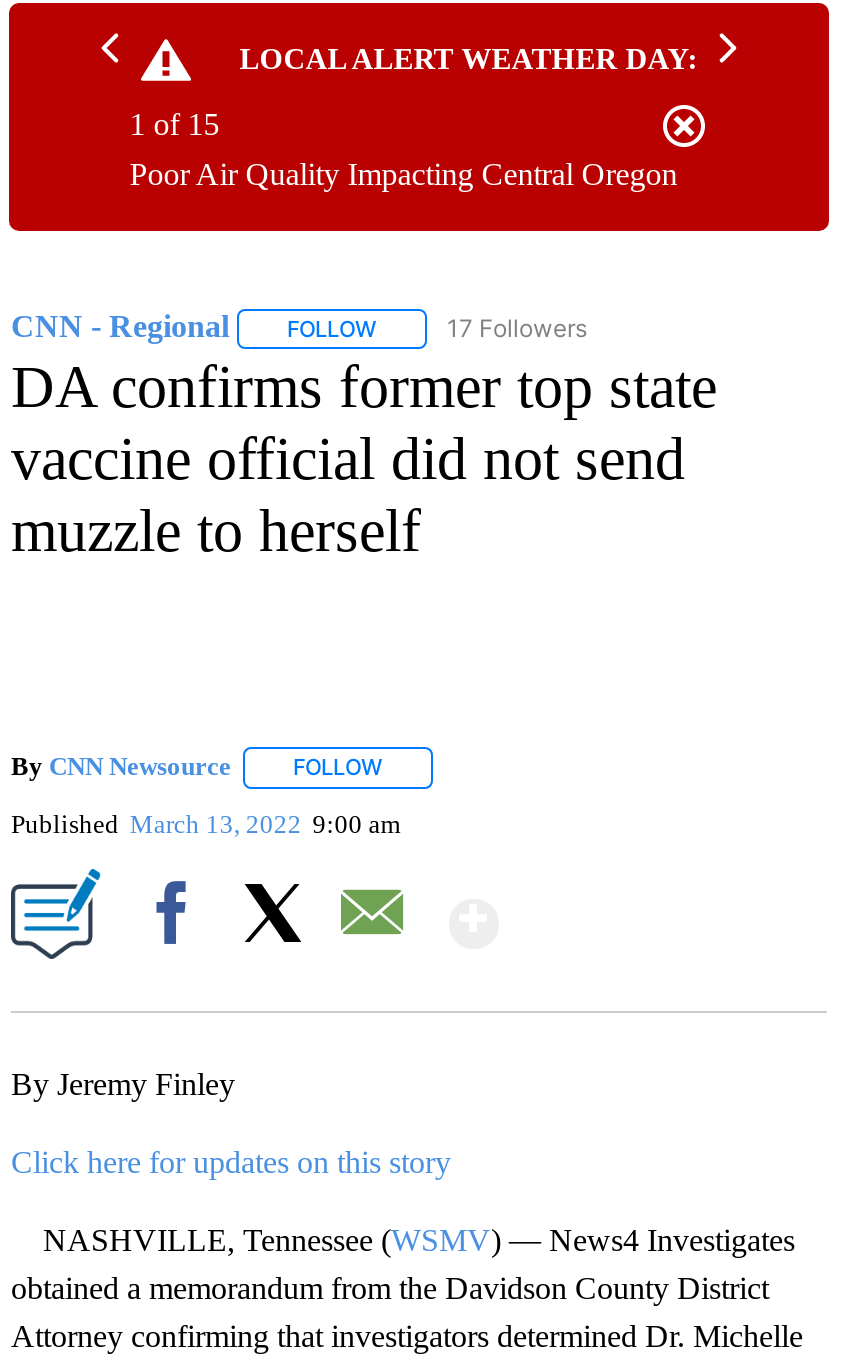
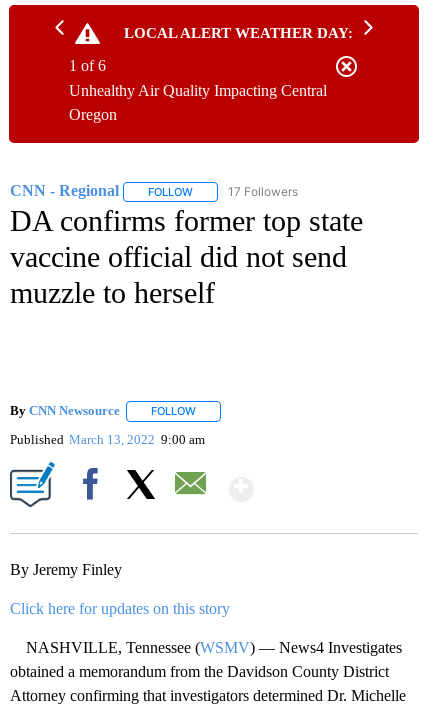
[129,107,219,141] 1 of 15 -> [69,57,106,74] 1 of 6
[129,157,677,191] Poor Air Quality Impacting Central Oregon -> [69,82,327,123] Unhealthy Air Quality Impacting Central | Oregon

